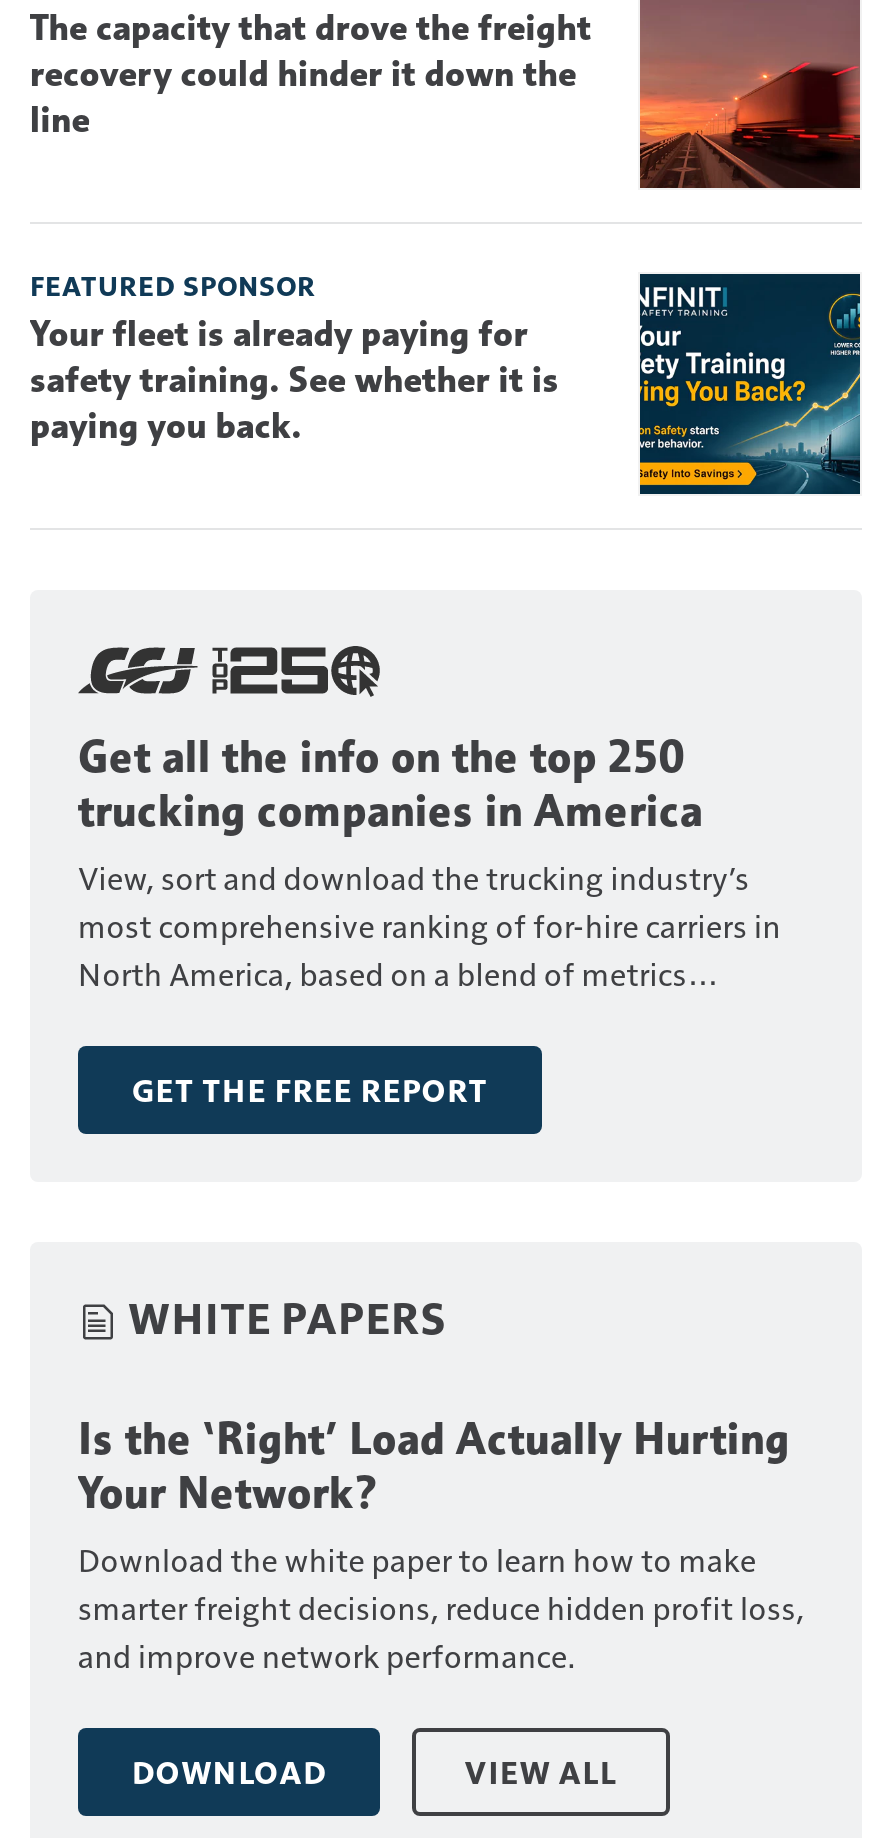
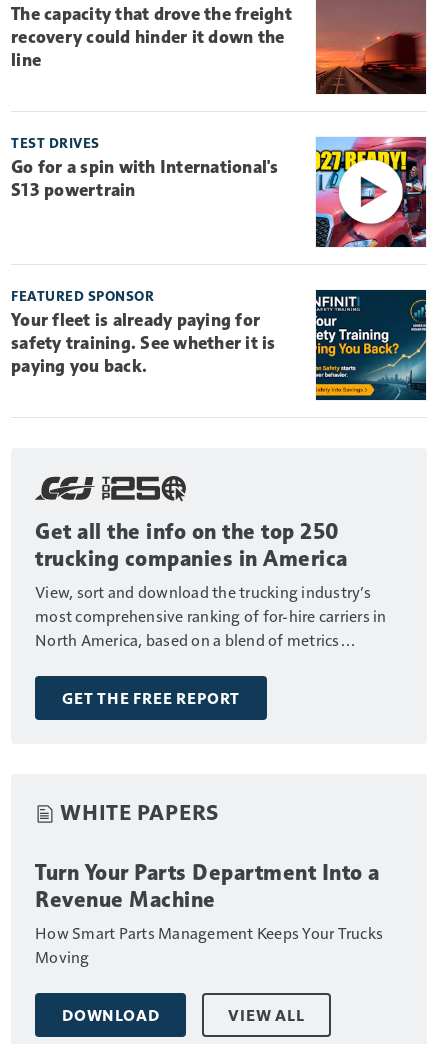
none -> [11,134,427,248] [image] | TEST DRIVES | Go for a spin with International's | S13 powertrain
moved [30,269,864,1343] -> [11,287,428,824]: [image] | FEATURED SPONSOR | Your fleet is already paying for | ... | GET THE FREE REPORT | WHITE PAPERS
[78,1411,804,1675] Is the ‘Right’ Load Actually Hurting | Your Network? | Download the white paper to learn how to make | smarter freight decisions, reduce hidden profit loss, | and improve network performance. -> [35,858,383,966] Turn Your Parts Department Into a | Revenue Machine | How Smart Parts Management Keeps Your Trucks | Moving

